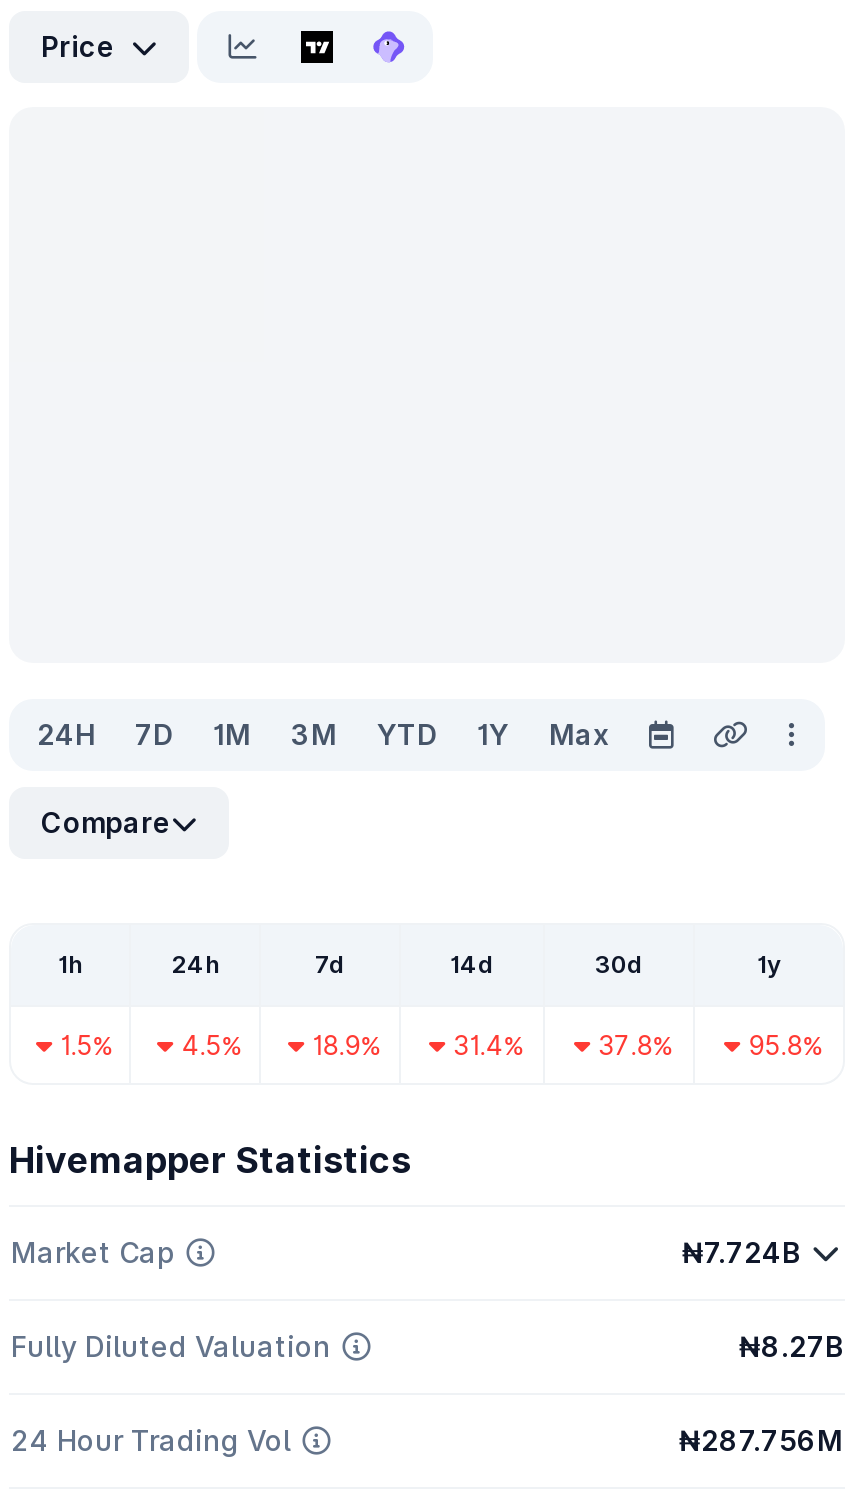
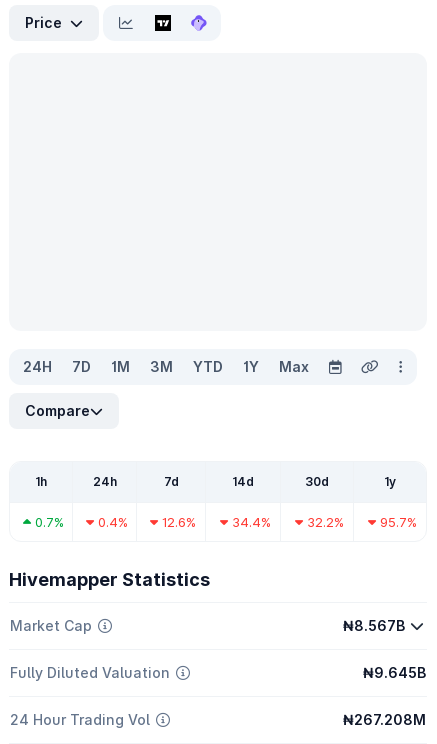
[60,1029,112,1061] 1.5% -> [35,514,64,530] 0.7%
[181,1029,241,1061] 4.5% -> [98,514,128,530] 0.4%
[312,1029,380,1061] 18.9% -> [162,514,196,530] 12.6%
[453,1029,523,1061] 31.4% -> [232,514,271,530] 34.4%
[598,1029,672,1061] 37.8% -> [307,514,344,530] 32.2%
[748,1029,822,1061] 95.8% -> [380,514,417,530] 95.7%
[682,1235,800,1269] ₦7.724B -> [342,617,404,634] ₦8.567B
[739,1329,843,1363] ₦8.27B -> [363,664,426,681] ₦9.645B
[679,1423,843,1457] ₦287.756M -> [343,711,426,728] ₦267.208M

